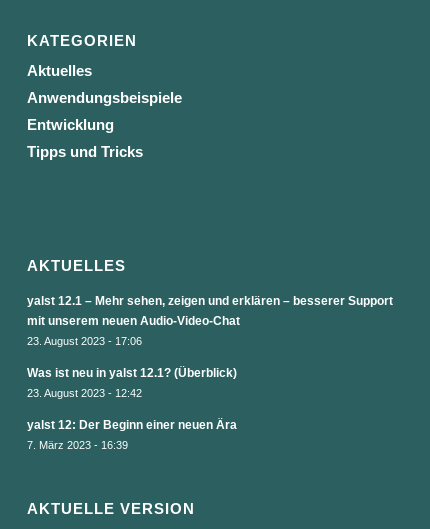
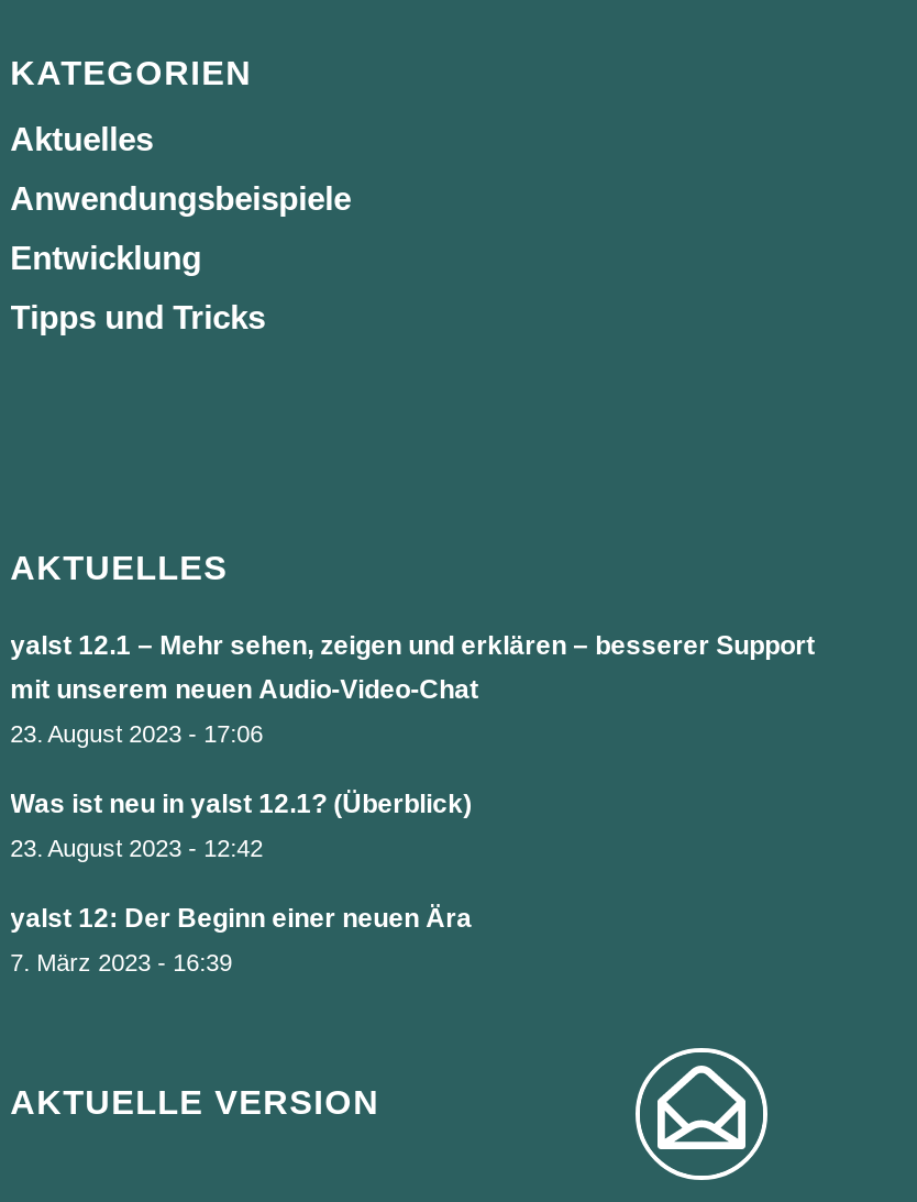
none -> [633,1046,770,1182] [image]

